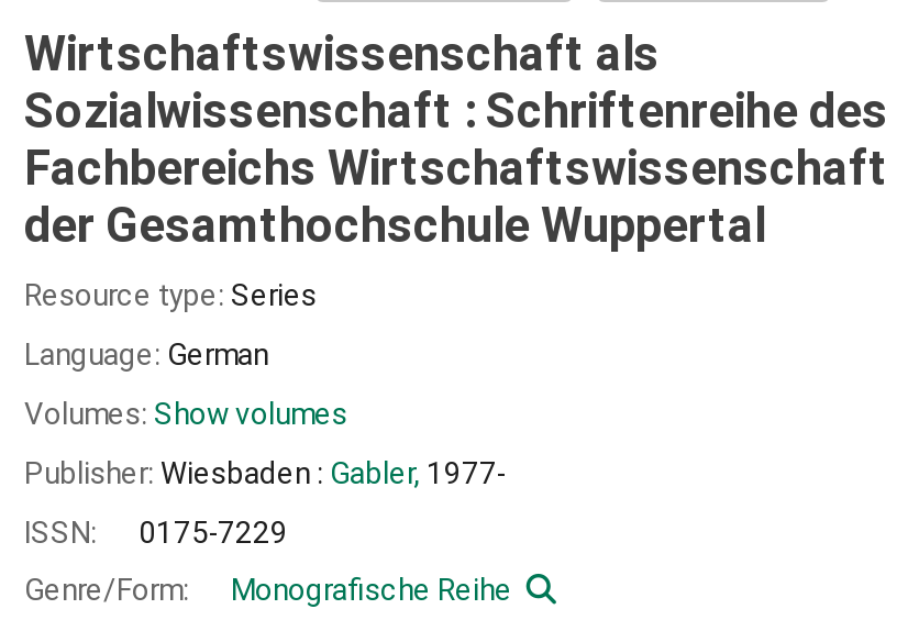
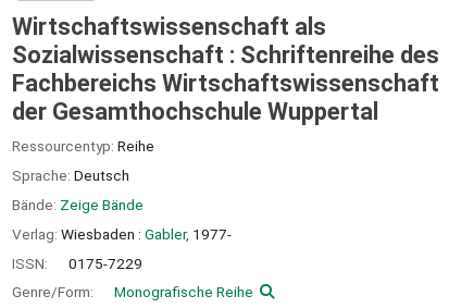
[24,278,317,313] Resource type: Series -> [12,138,154,155] Ressourcentyp: Reihe
[24,337,268,372] Language: German -> [12,167,129,184] Sprache: Deutsch
[24,396,347,431] Volumes: Show volumes -> [12,196,144,213] Bände: Zeige Bände
[24,455,506,490] Publisher: Wiesbaden : Gabler, 1977- -> [12,225,232,242] Verlag: Wiesbaden : Gabler, 1977-

